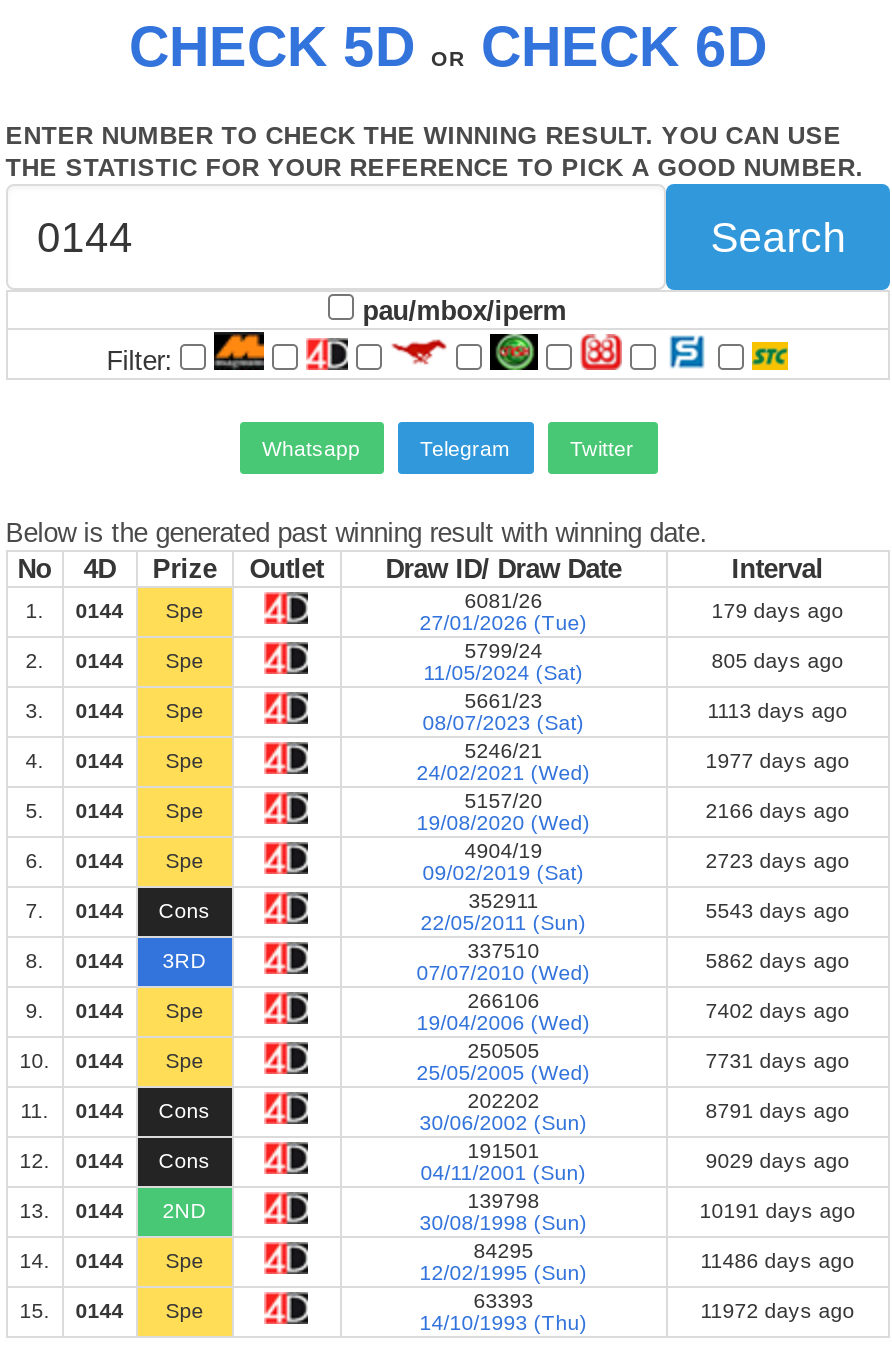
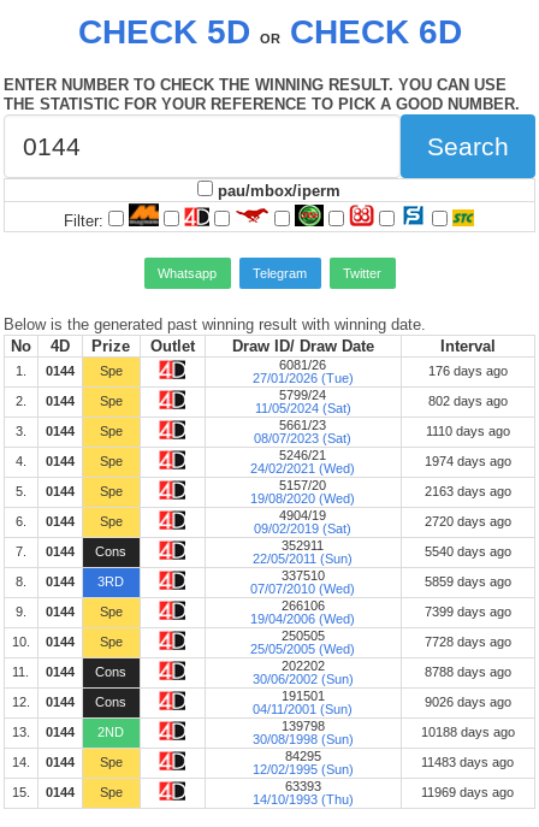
[712,597,844,621] 179 days ago -> [428,363,507,377] 176 days ago
[712,647,844,671] 805 days ago -> [428,393,507,407] 802 days ago
[708,697,848,721] 1113 days ago -> [426,423,510,438] 1110 days ago
[706,747,850,771] 1977 days ago -> [424,453,511,468] 1974 days ago
[706,797,850,821] 2166 days ago -> [424,483,511,498] 2163 days ago
[706,847,850,871] 2723 days ago -> [424,513,511,528] 2720 days ago
[706,897,850,921] 5543 days ago -> [424,544,511,558] 5540 days ago
[706,947,850,971] 5862 days ago -> [424,574,511,588] 5859 days ago
[706,997,850,1021] 7402 days ago -> [424,604,511,618] 7399 days ago
[706,1047,850,1071] 7731 days ago -> [424,634,511,648] 7728 days ago
[706,1097,850,1121] 8791 days ago -> [424,664,511,678] 8788 days ago
[706,1147,850,1171] 9029 days ago -> [424,694,511,708] 9026 days ago
[700,1197,856,1221] 10191 days ago -> [421,724,515,739] 10188 days ago
[701,1247,855,1271] 11486 days ago -> [421,754,514,769] 11483 days ago
[701,1297,855,1321] 11972 days ago -> [421,784,514,799] 11969 days ago

